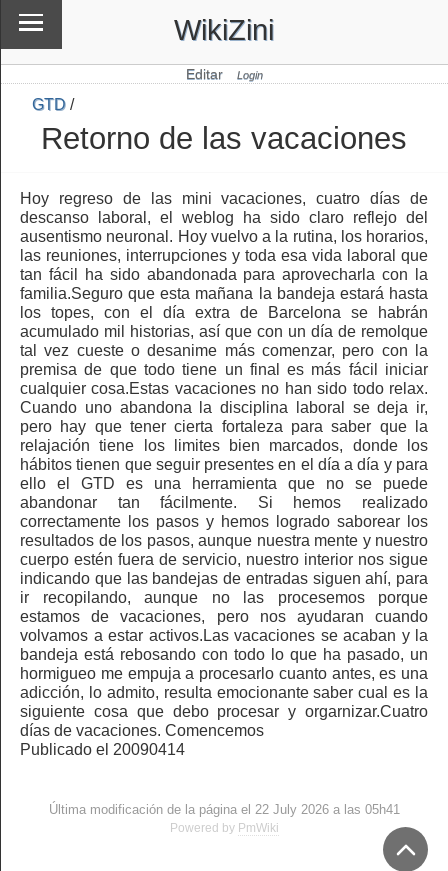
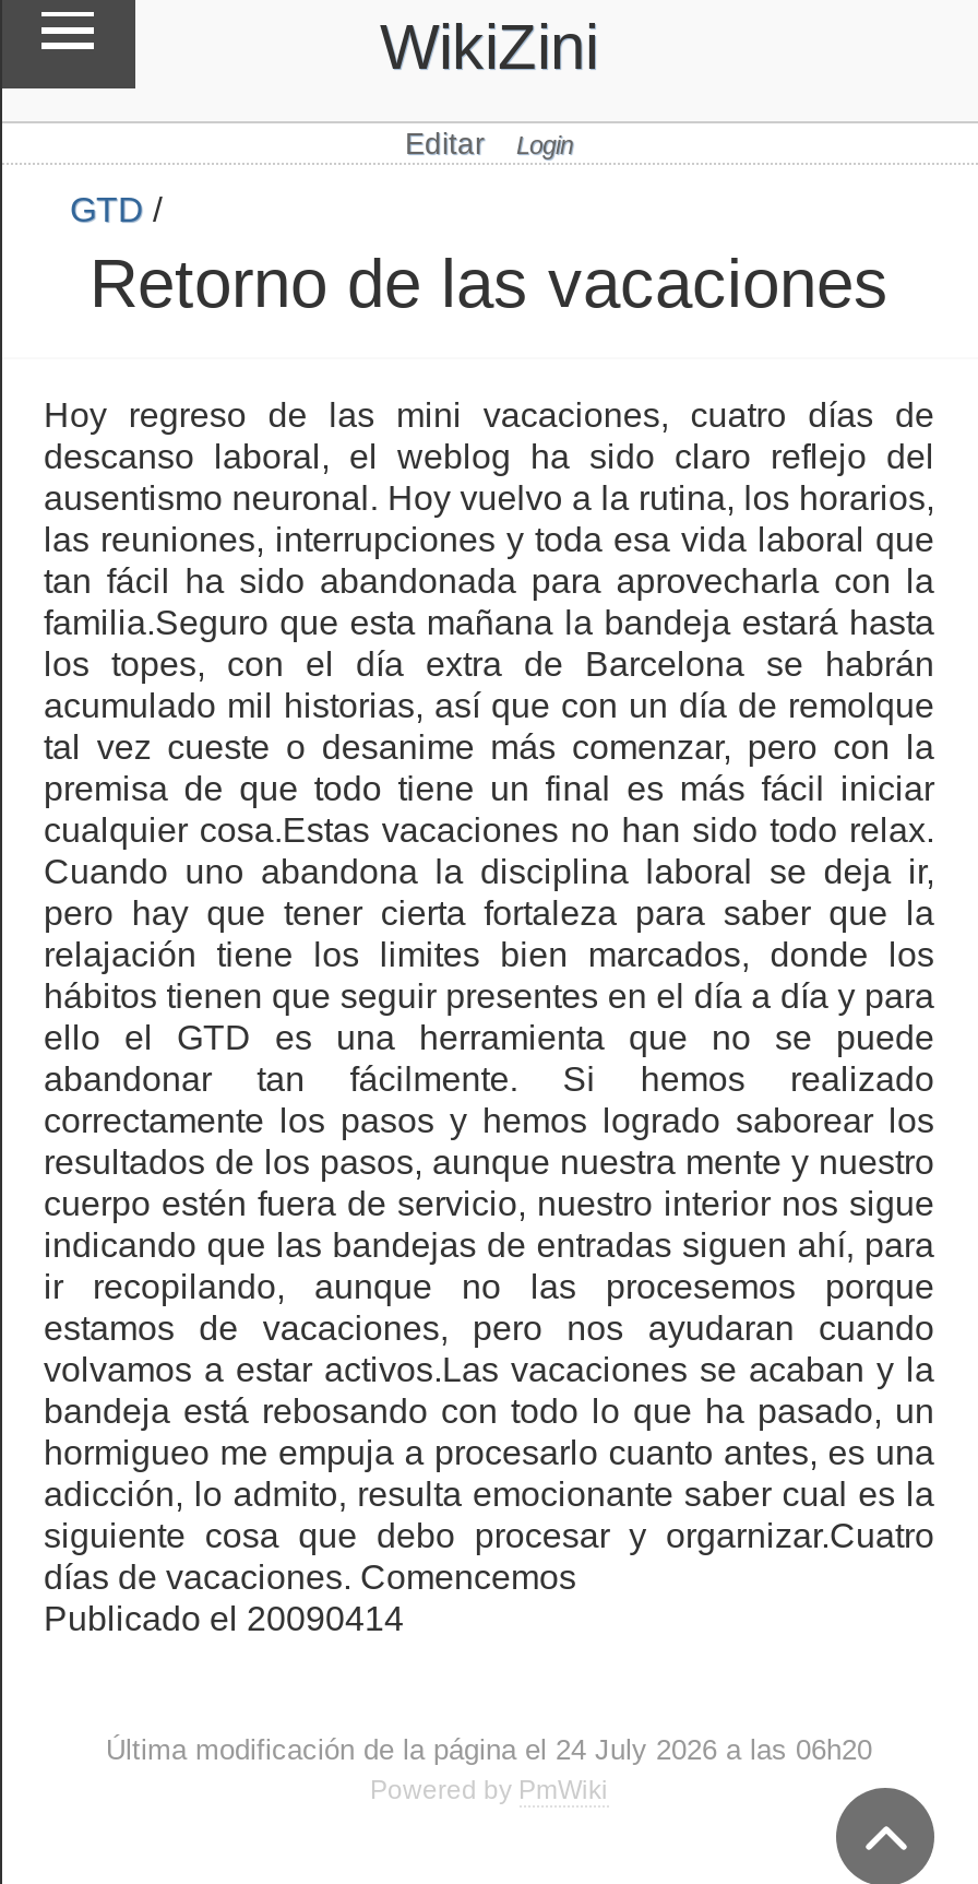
[48,802,399,817] Última modificación de la página el 22 July 2026 a las 05h41 -> [106,1734,872,1767] Última modificación de la página el 24 July 2026 a las 06h20

